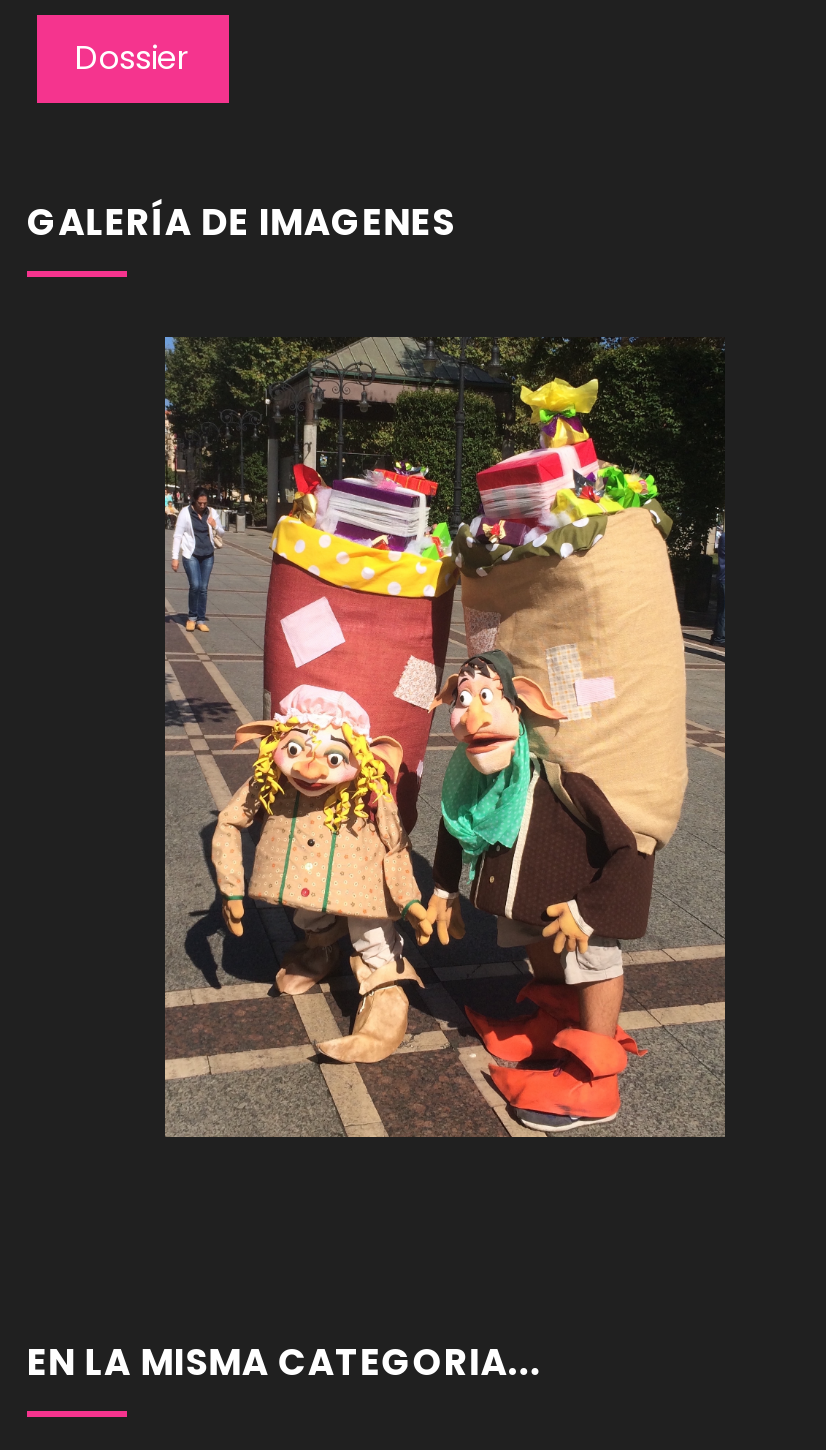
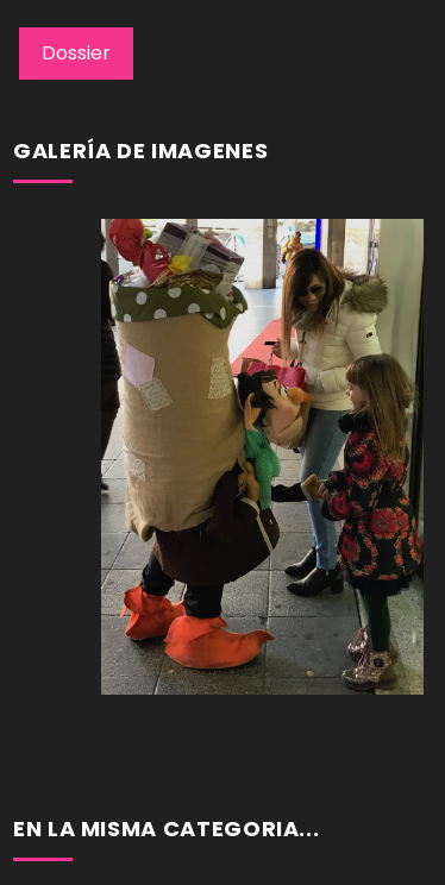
[163,335,727,1139] [image] -> [95,218,428,695] [image]

